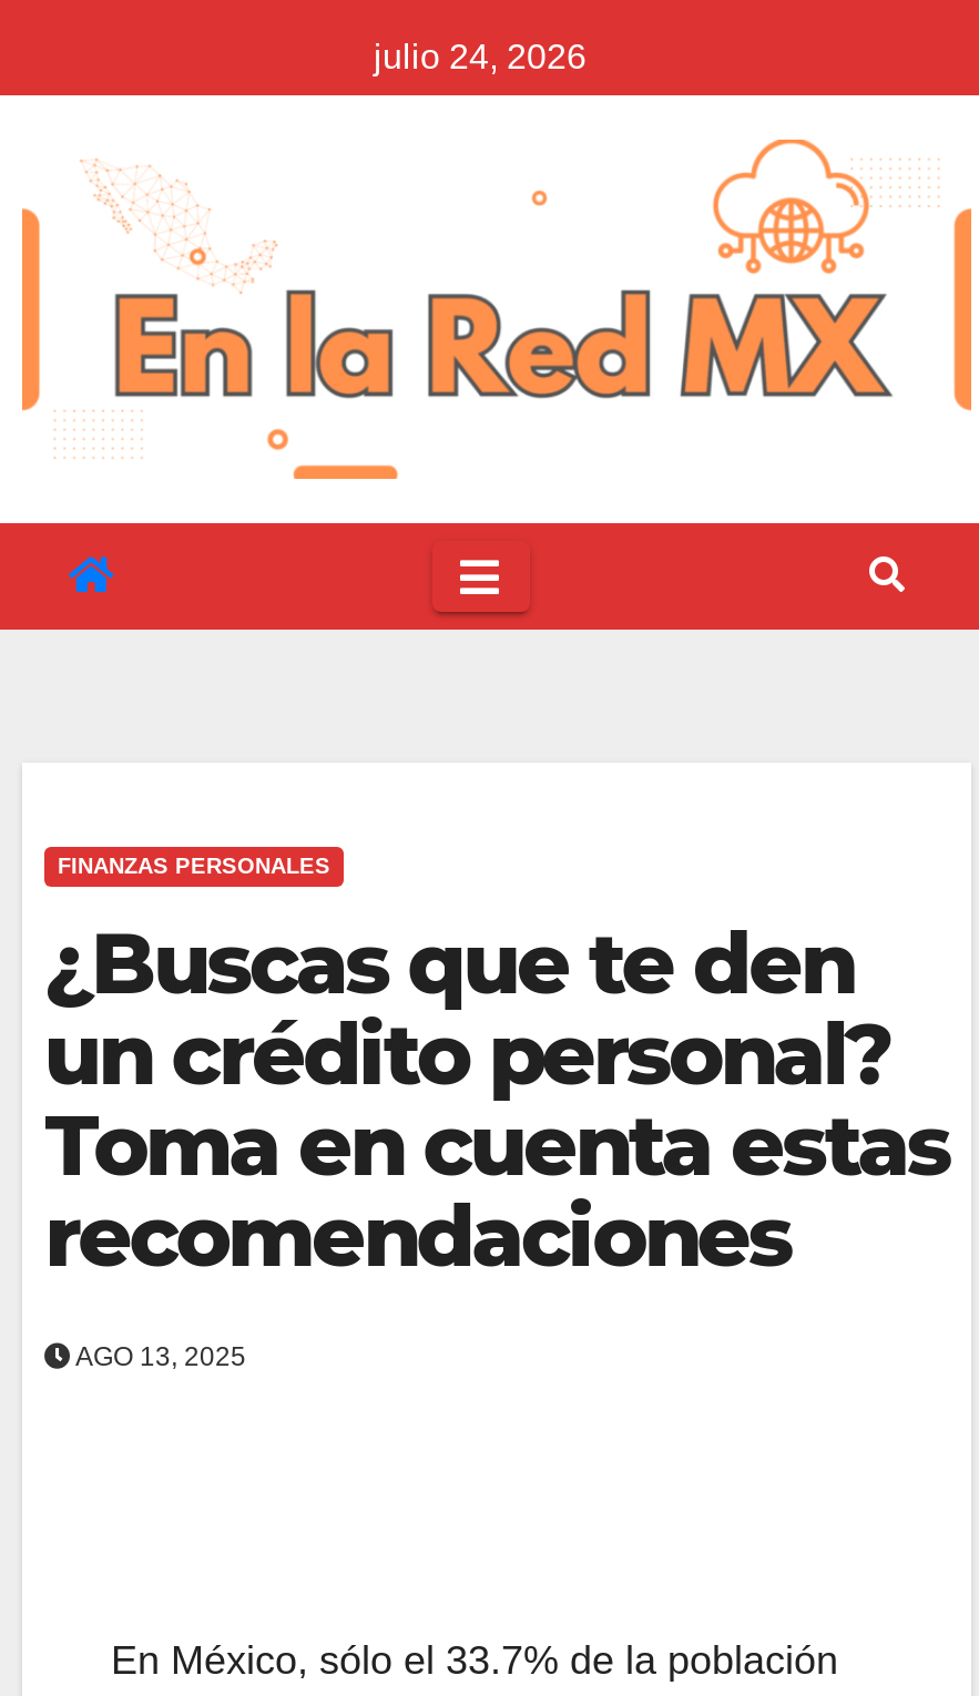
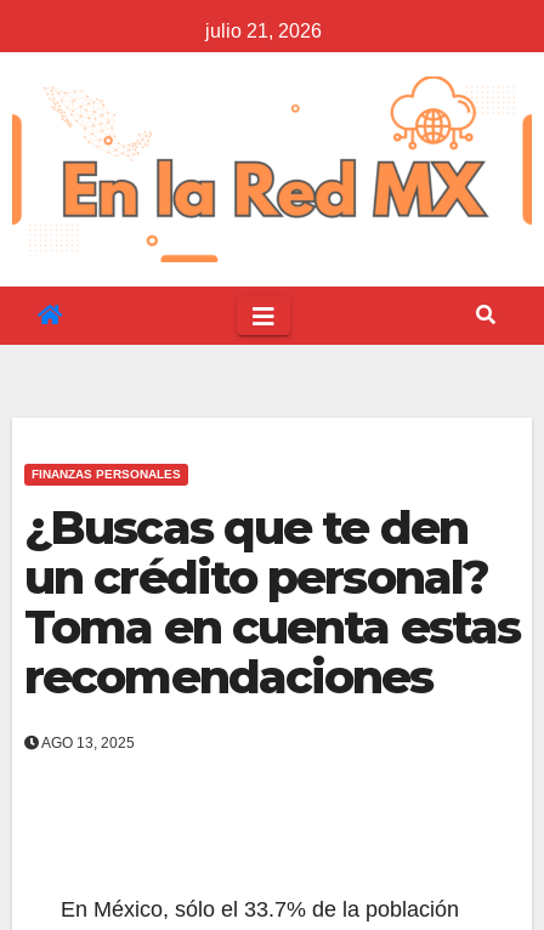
[374,38,587,75] julio 24, 2026 -> [205,21,321,41] julio 21, 2026

